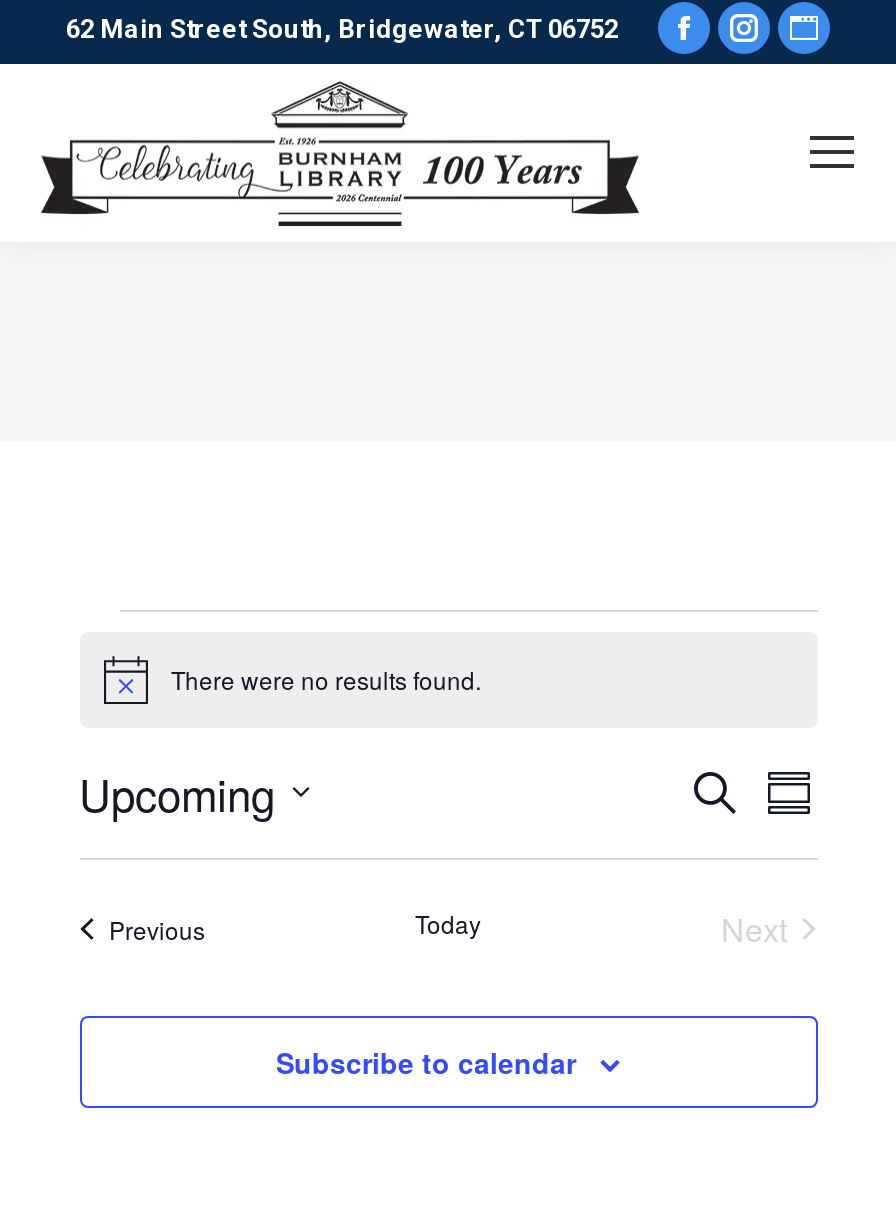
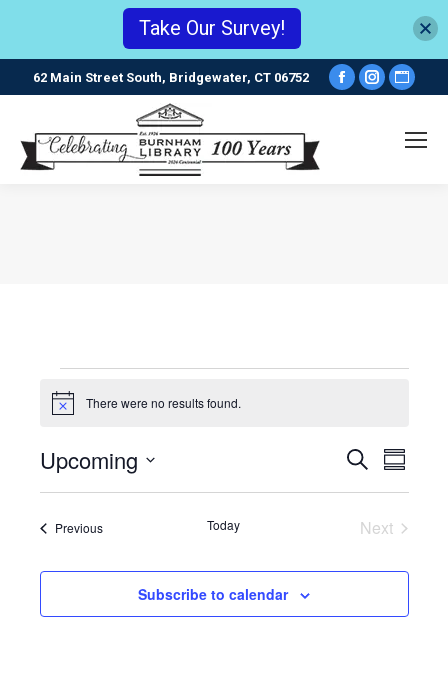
none -> [138,16,284,40] Take Our Survey!

